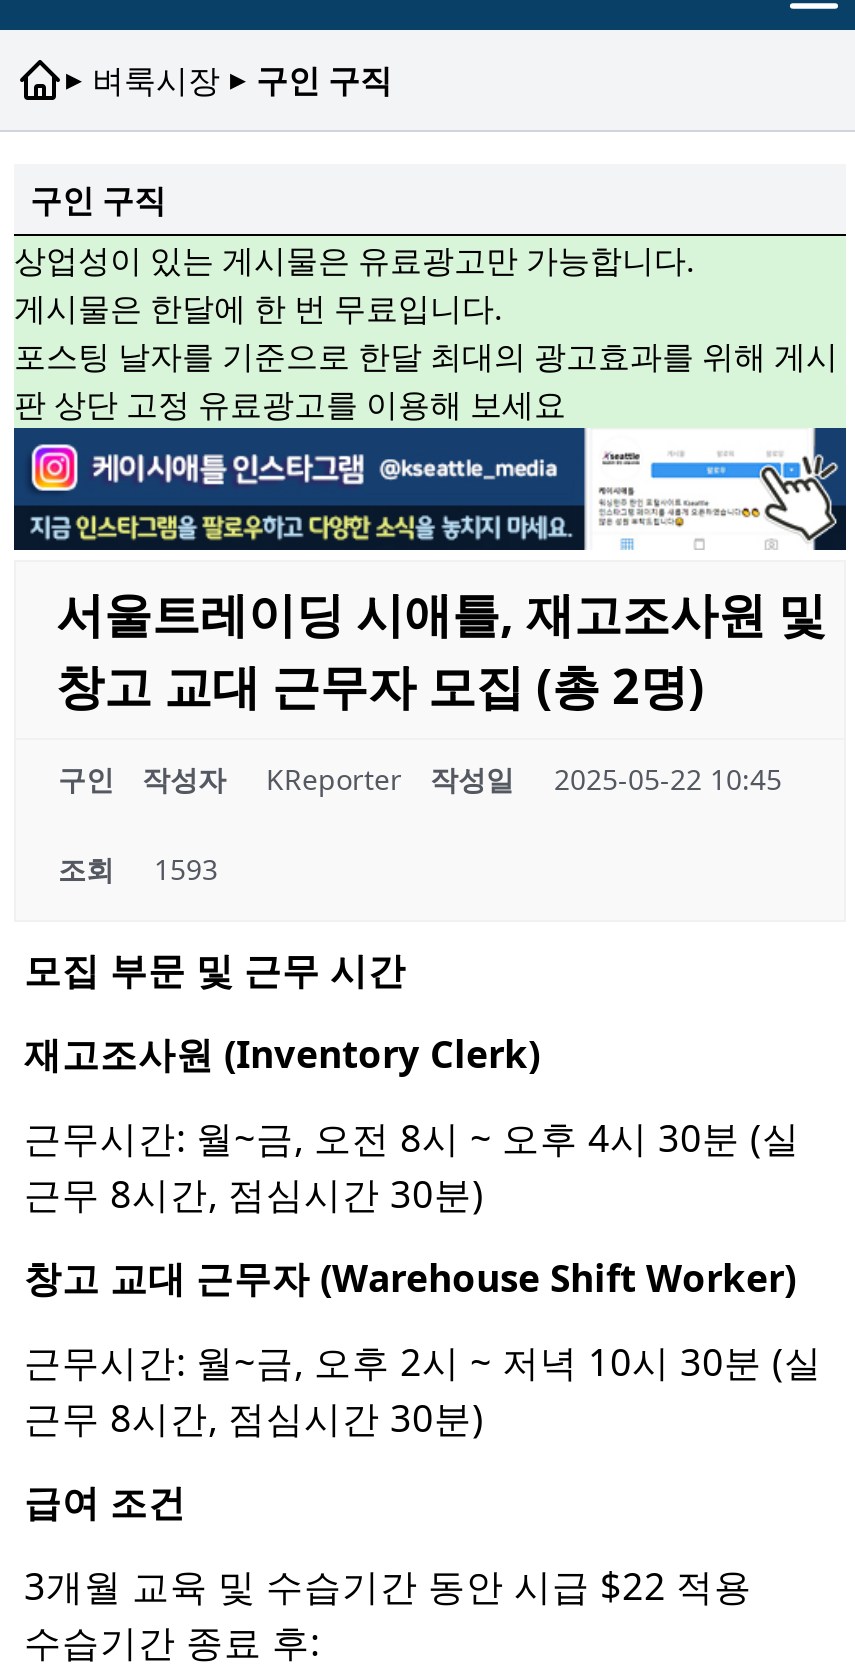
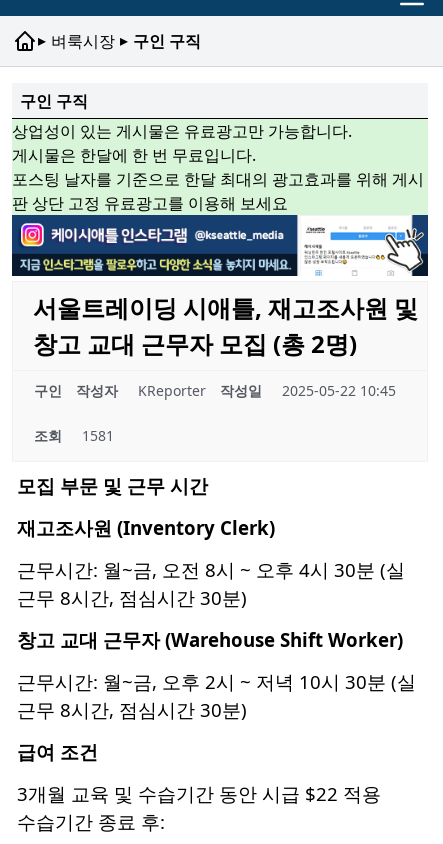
[58,851,218,889] 조회 1593 -> [34,426,114,445] 조회 1581

